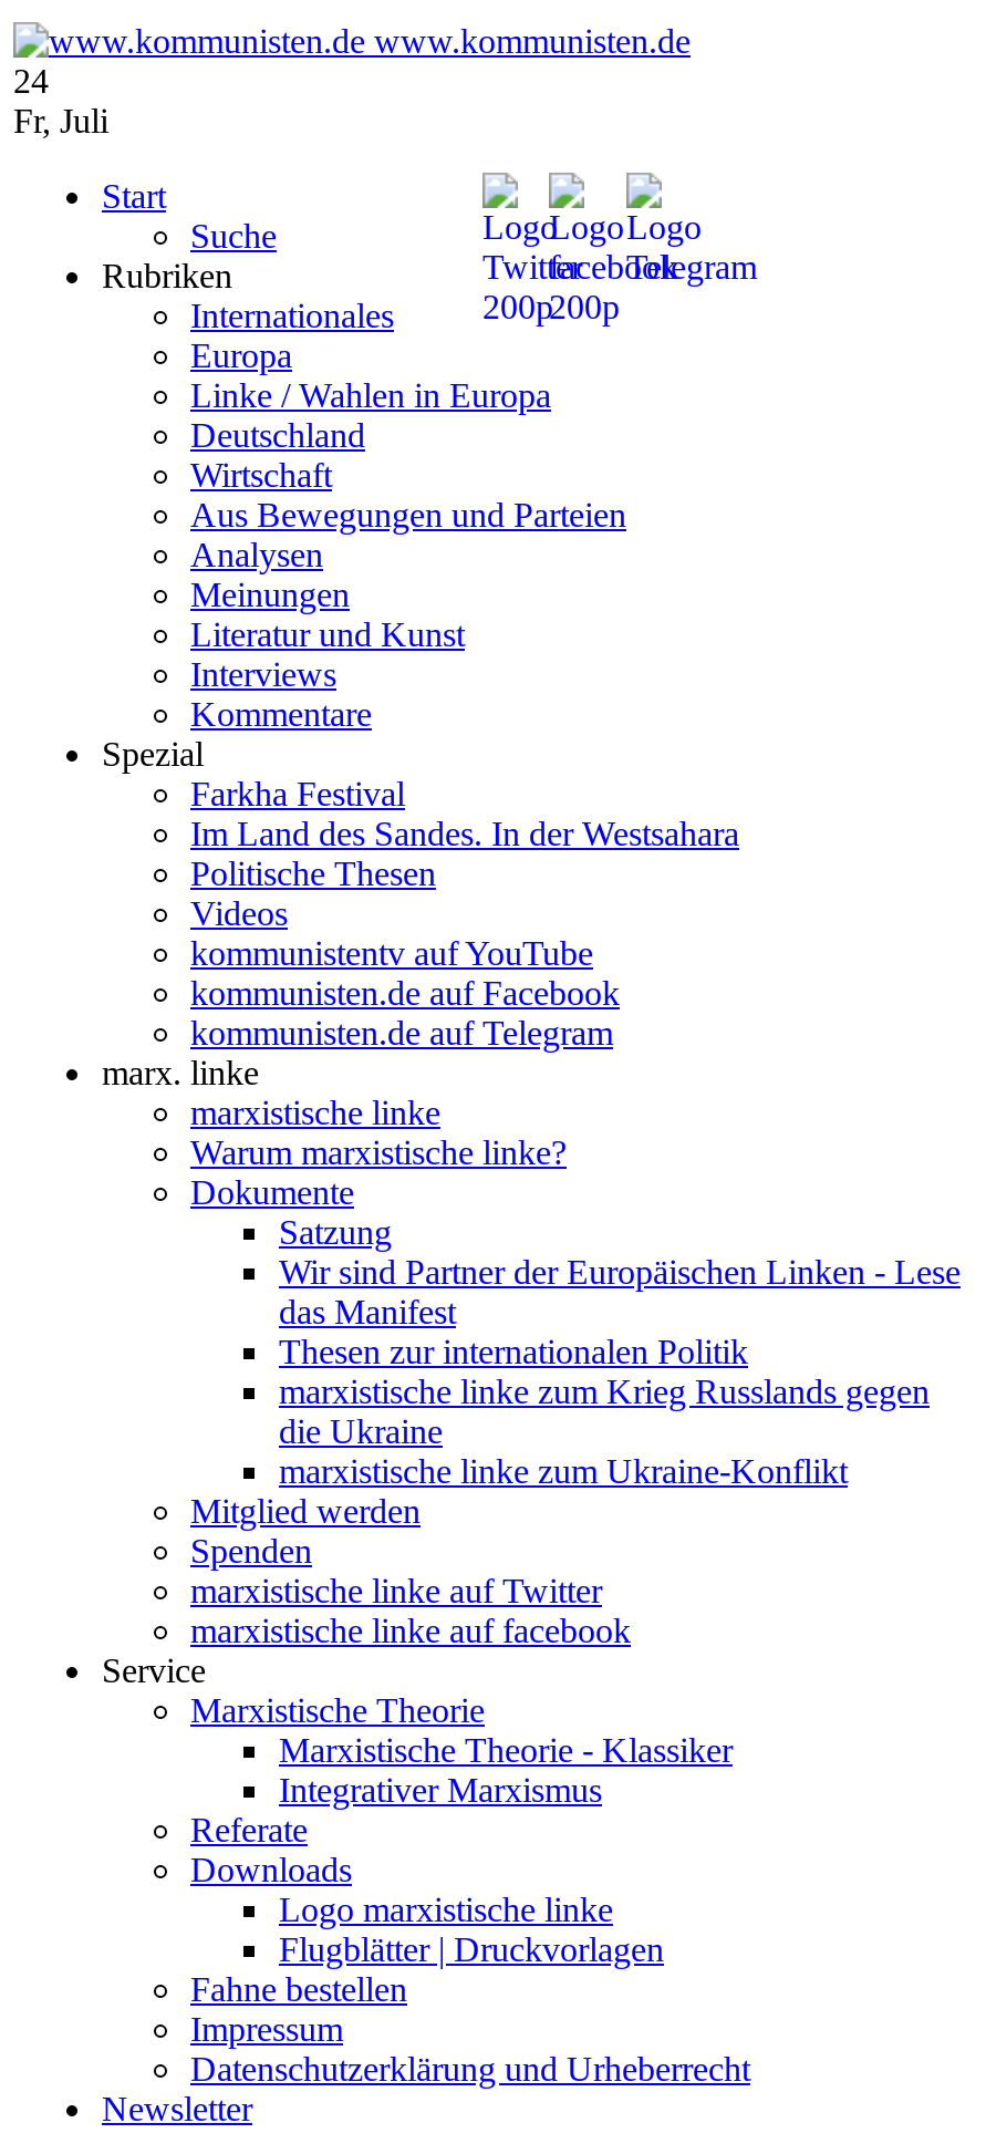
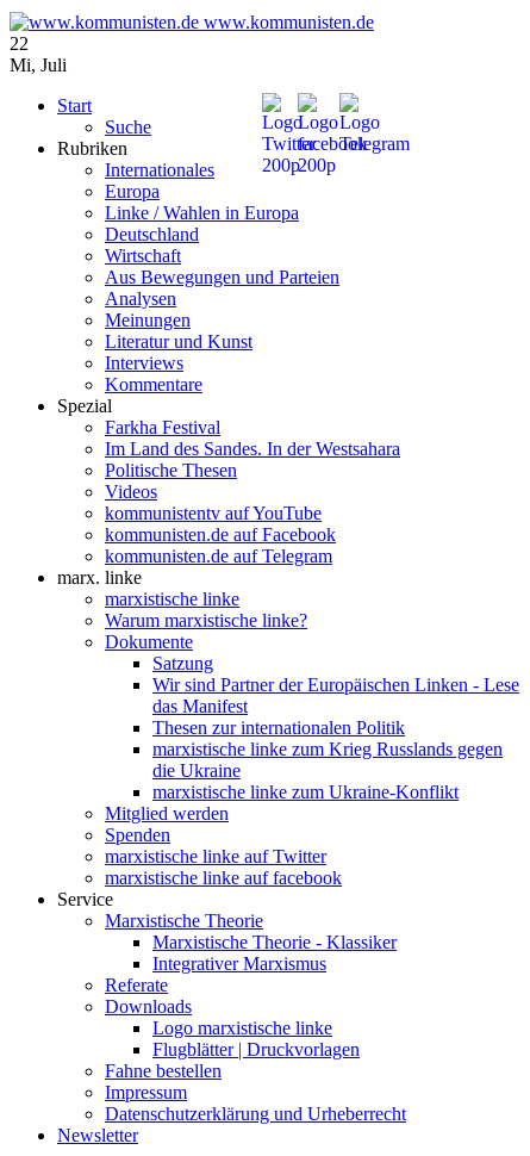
[13,62,49,99] 24 -> [10,33,29,53] 22
[13,101,108,139] Fr, Juli -> [10,55,67,75] Mi, Juli

